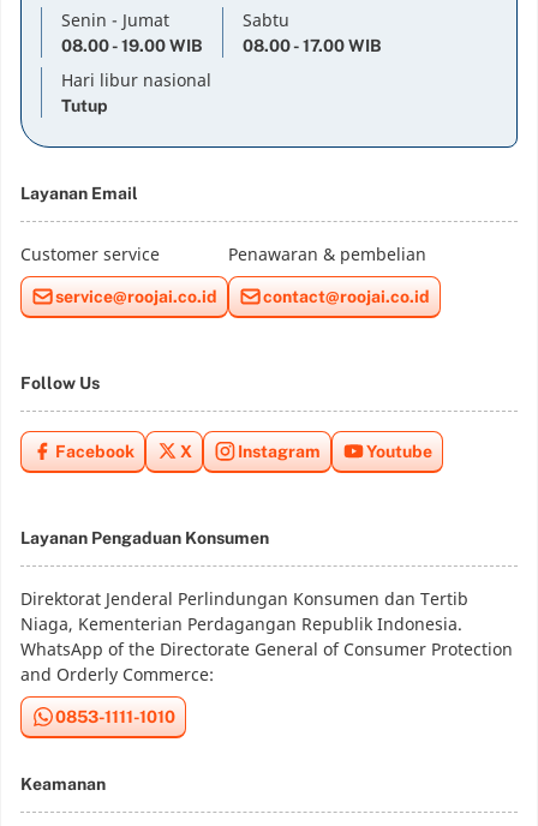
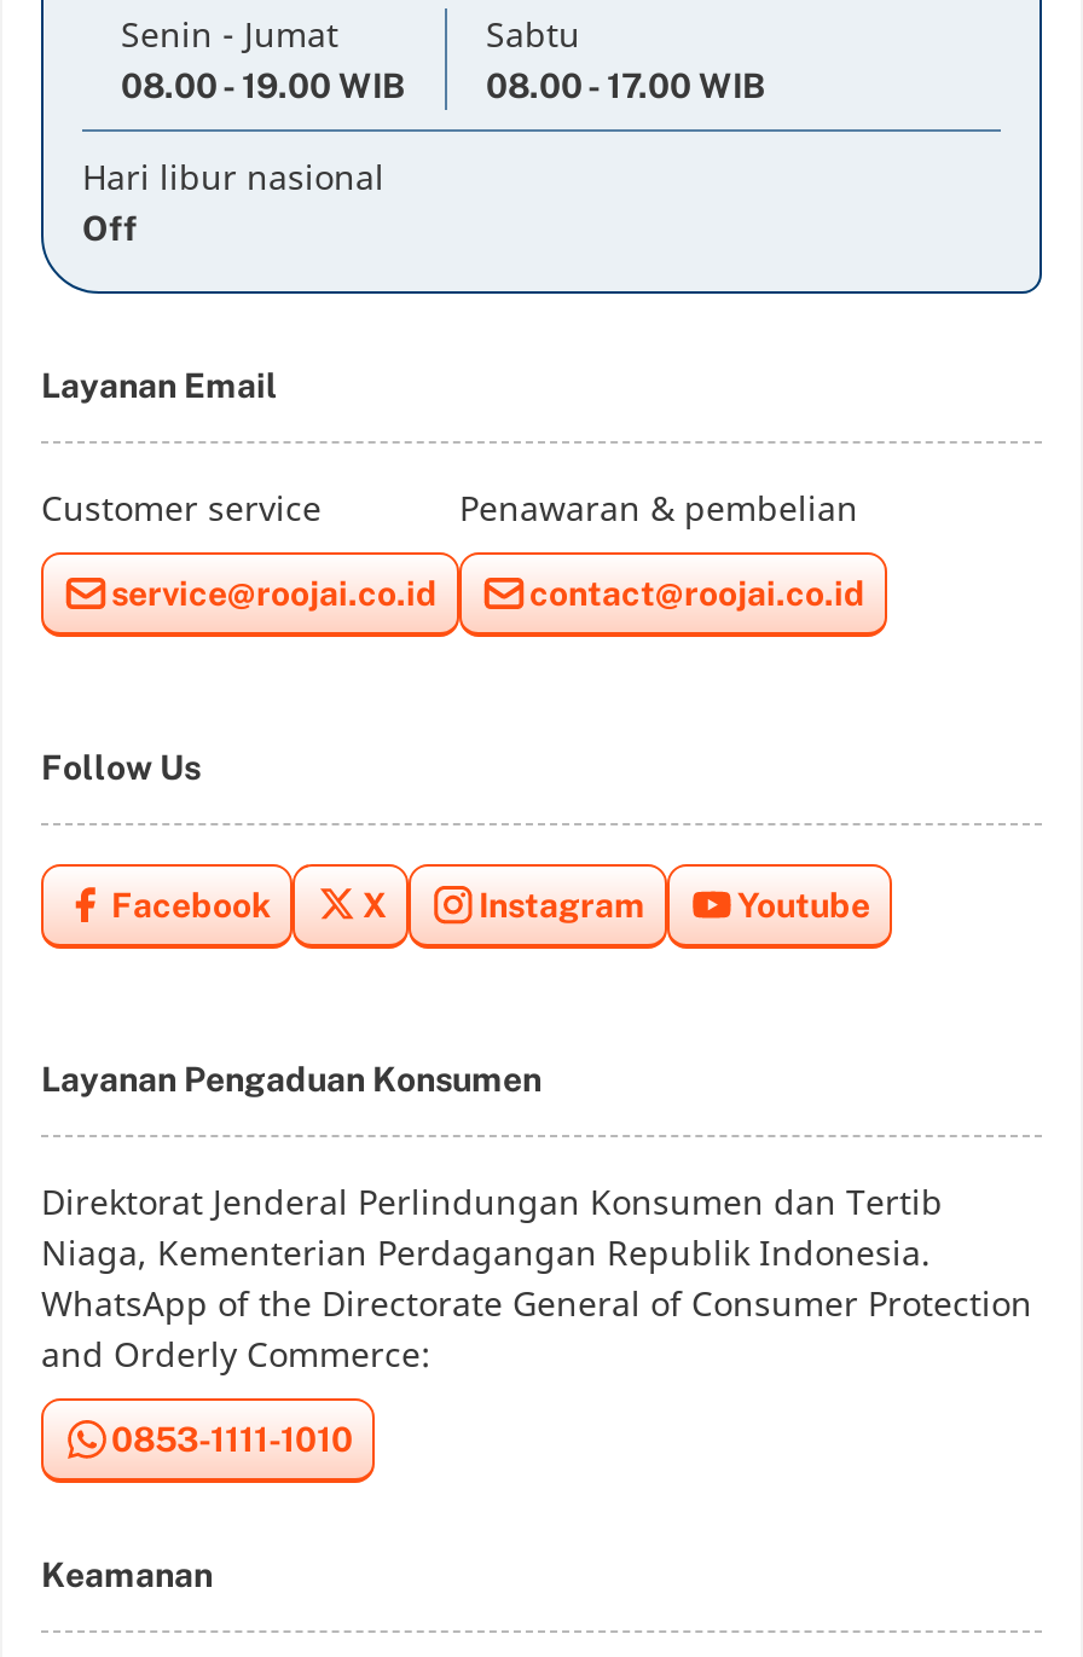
[61,96,108,115] Tutup -> [82,209,138,247] Off

